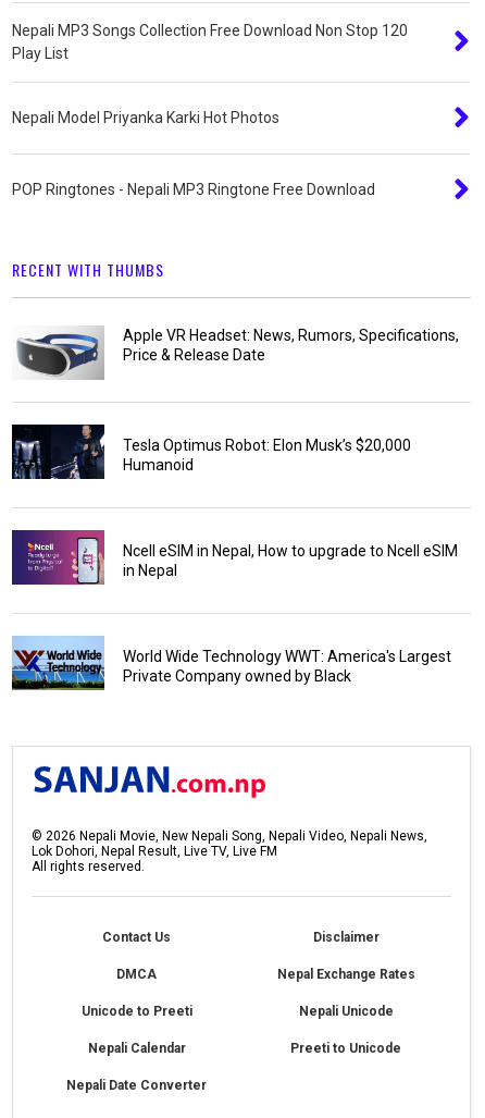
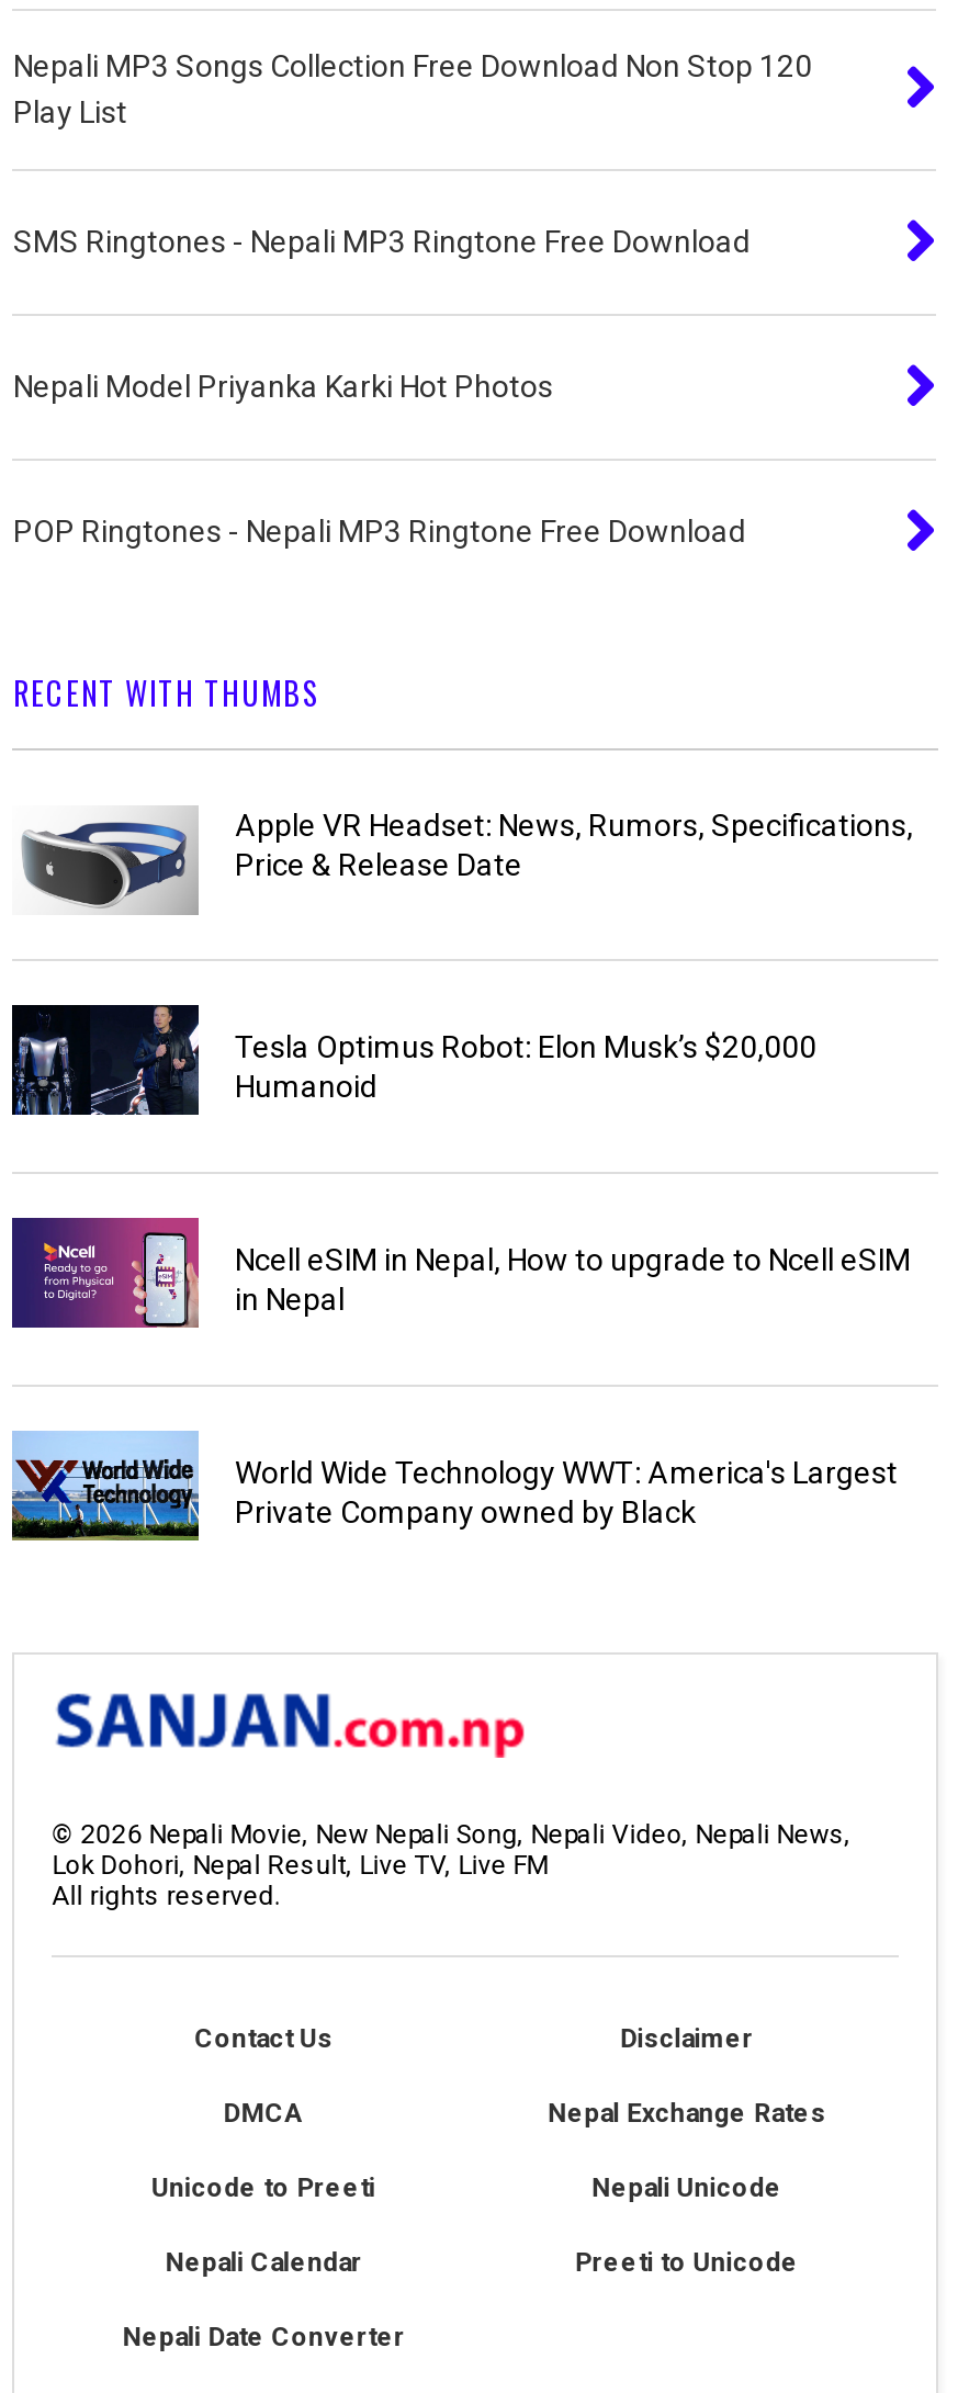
none -> [13,224,750,259] SMS Ringtones - Nepali MP3 Ringtone Free Download

